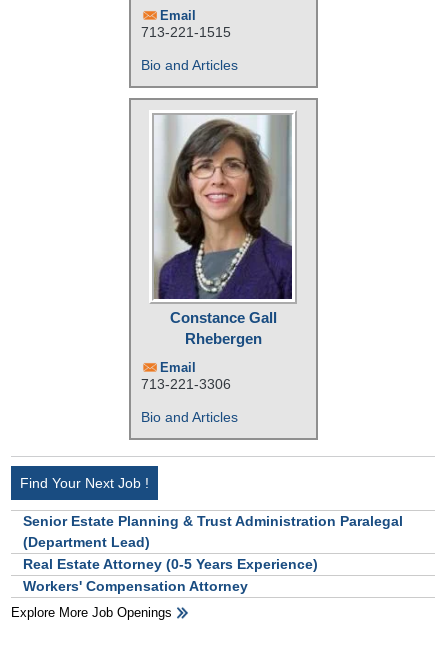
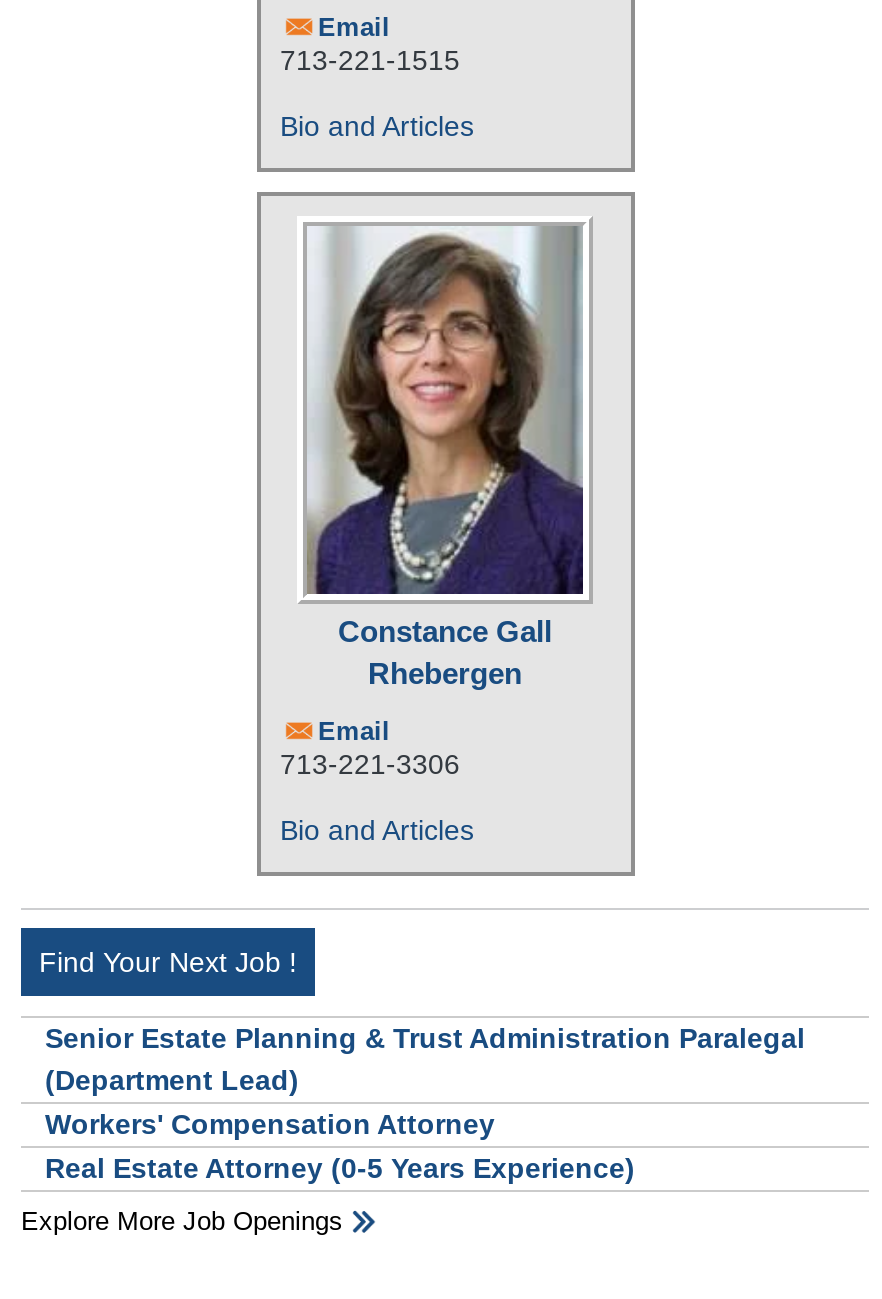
moved [23,556,318,572] -> [45,1153,635,1185]: Real Estate Attorney (0-5 Years Experience)
moved [23,578,248,594] -> [45,1109,495,1141]: Workers' Compensation Attorney

